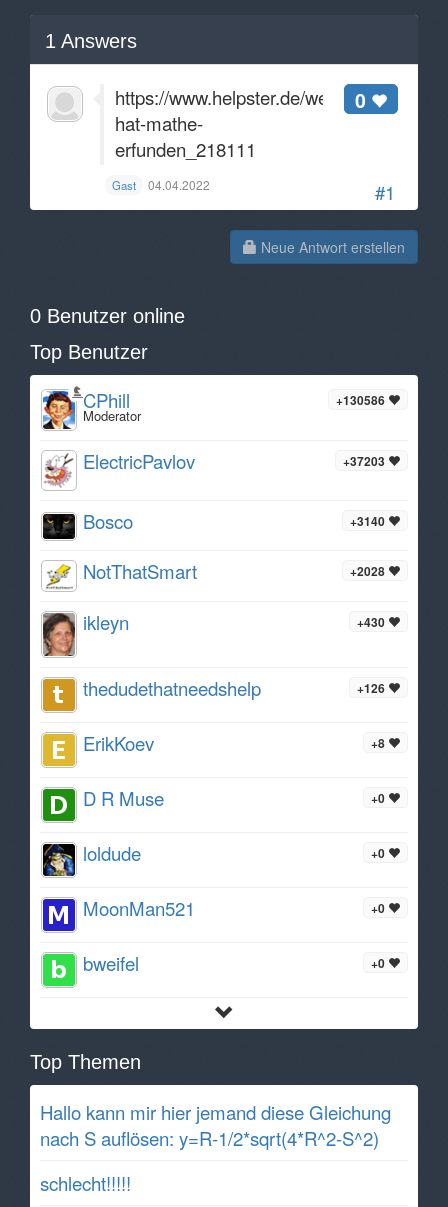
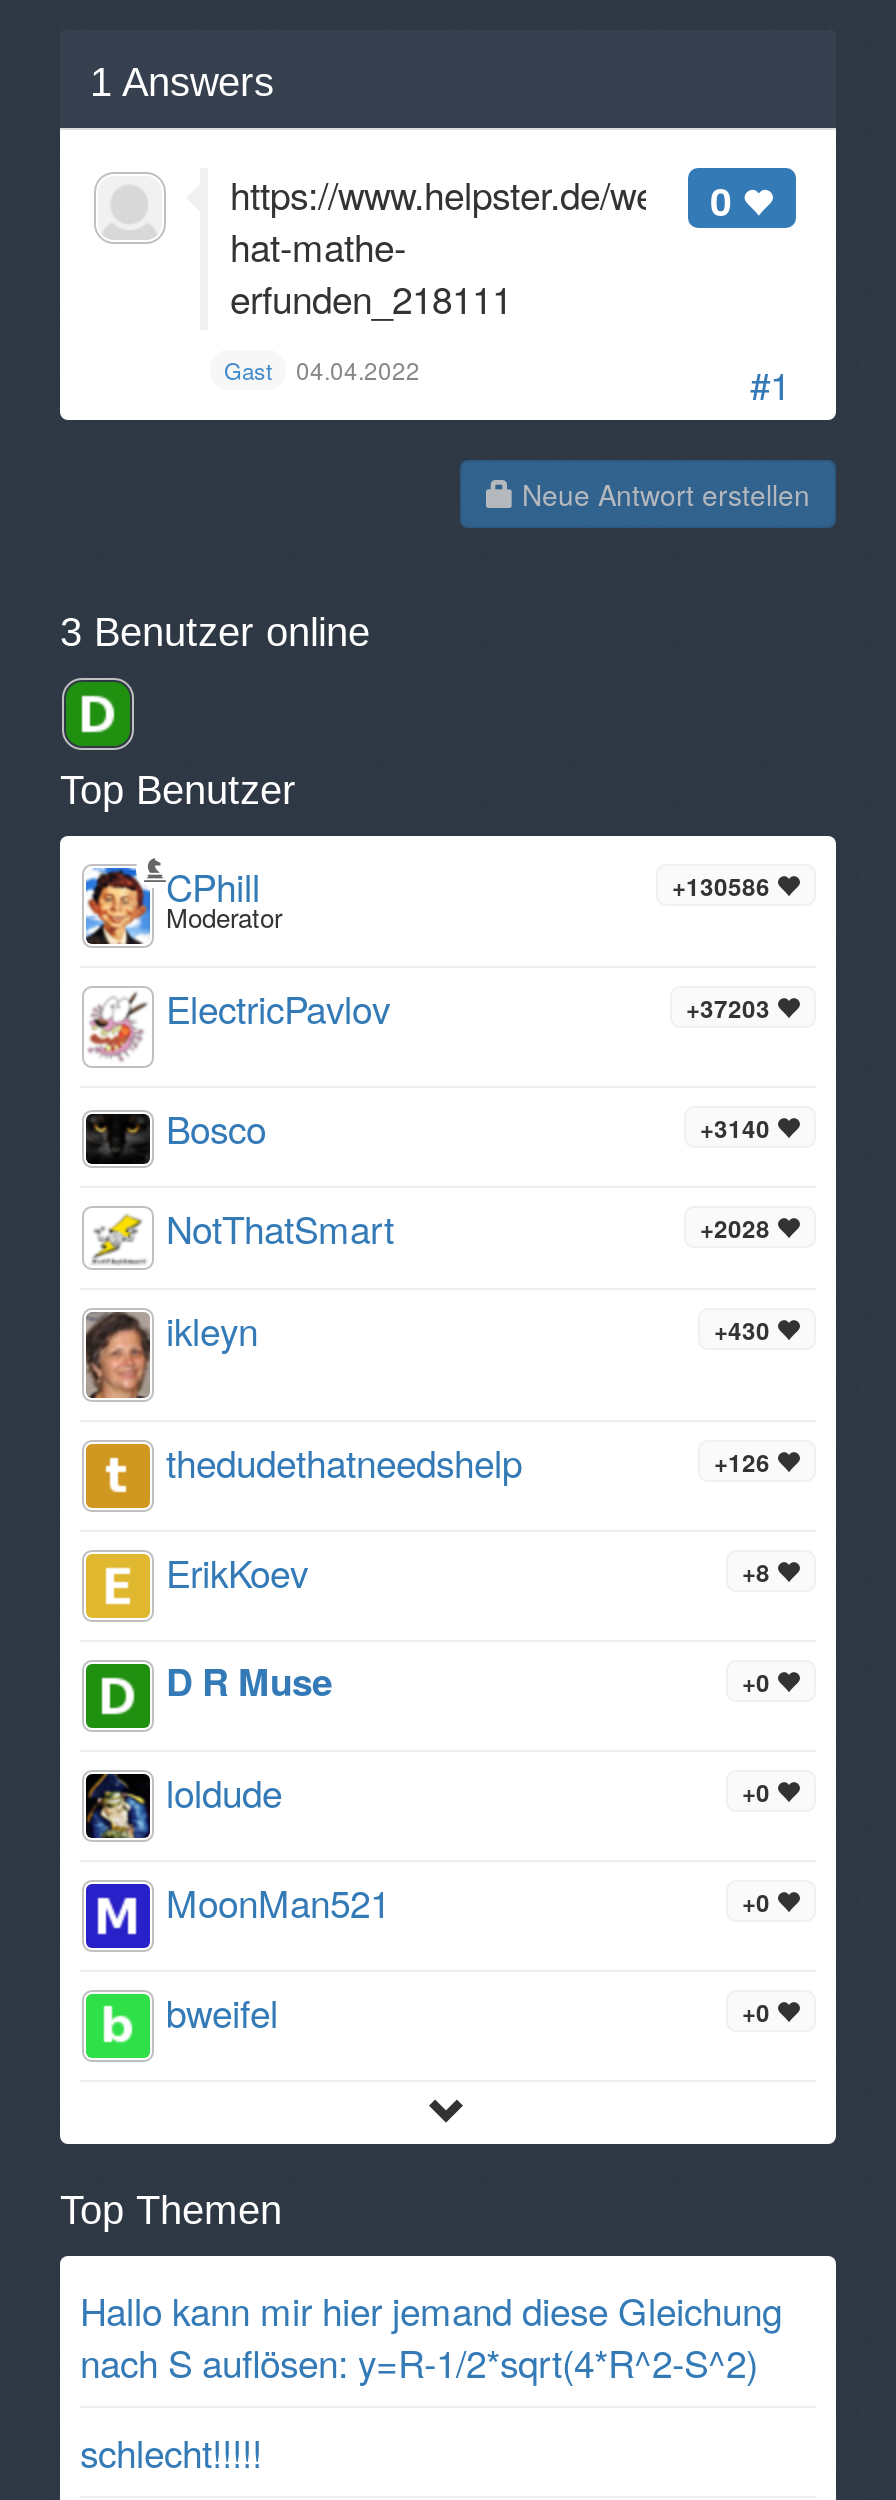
[30,305,185,327] 0 Benutzer online -> [60,610,370,654] 3 Benutzer online

